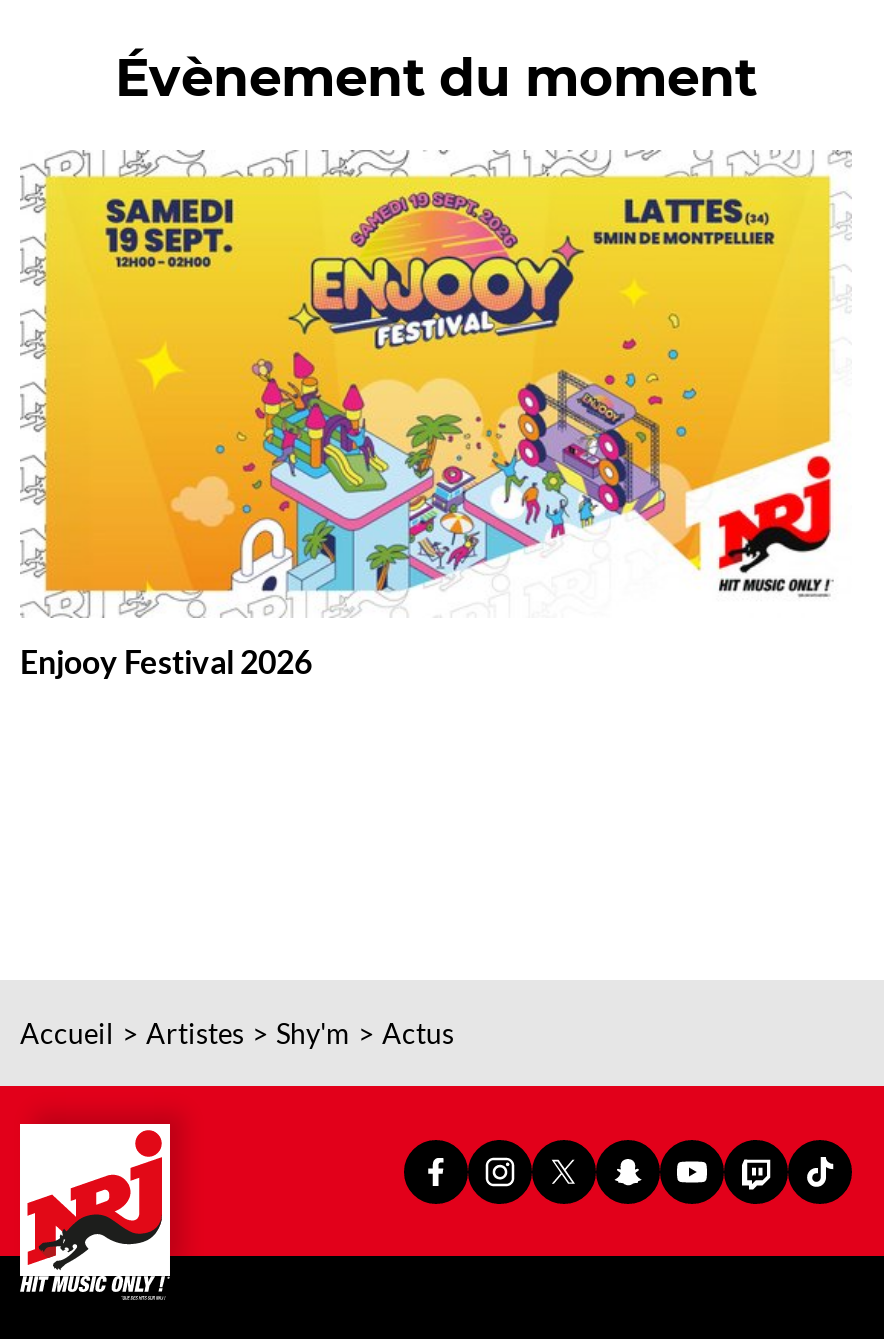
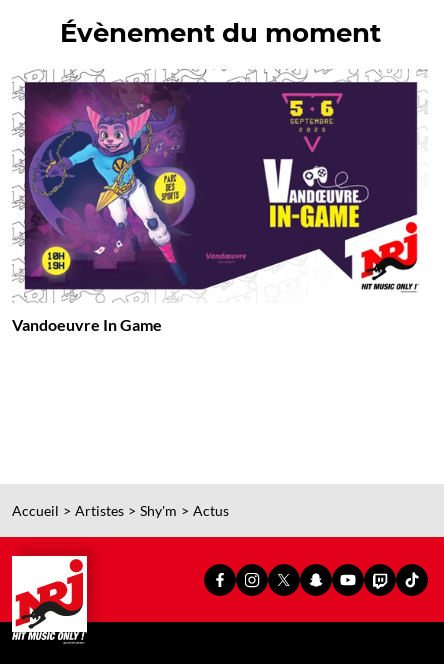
[20,174,832,680] [image] | Enjooy Festival 2026 -> [12,81,418,334] [image] | Vandoeuvre In Game

